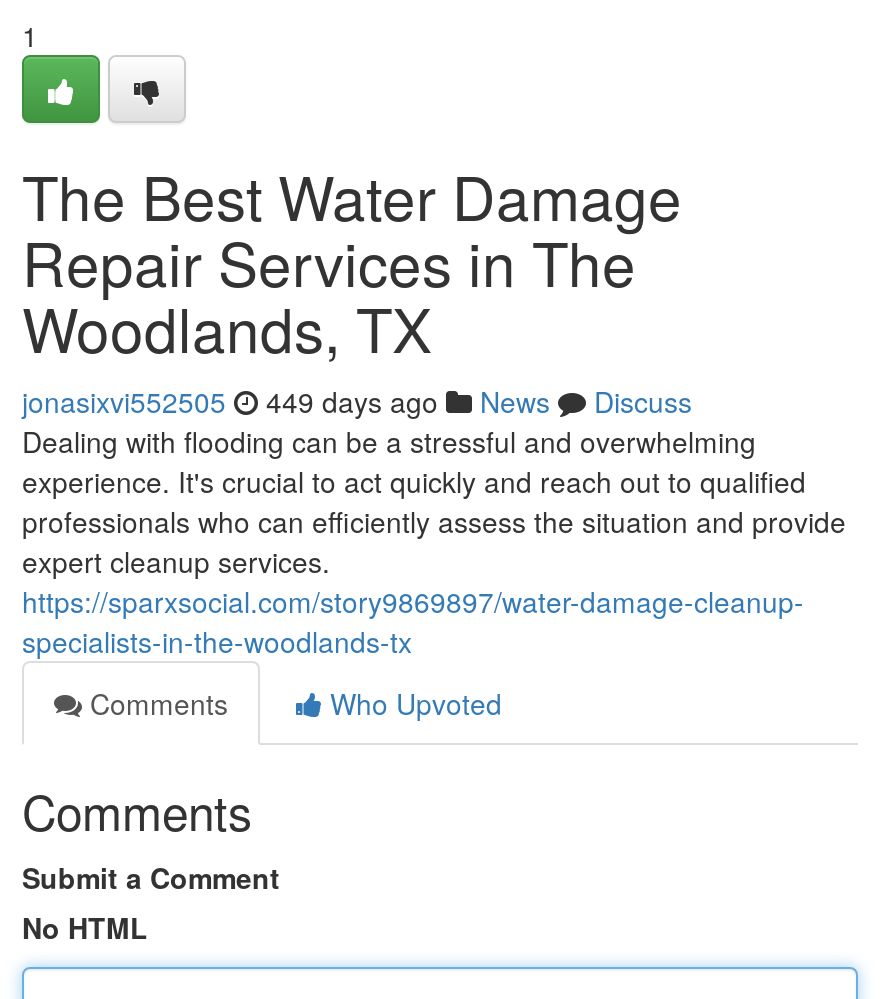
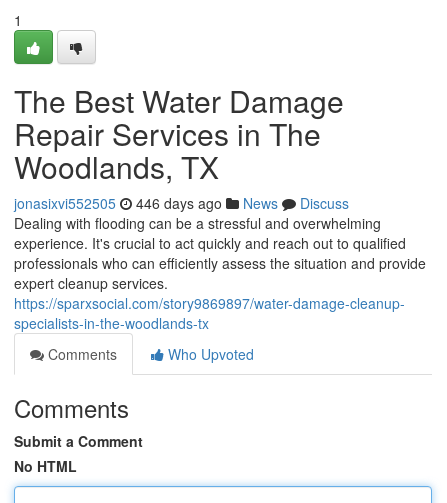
[22,381,692,421] jonasixvi552505 449 days ago News Discuss -> [14,193,349,213] jonasixvi552505 446 days ago News Discuss

